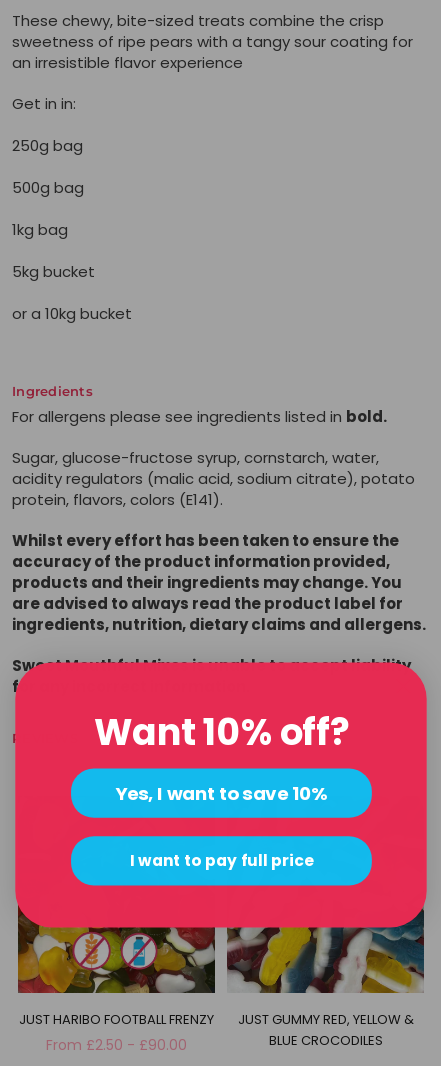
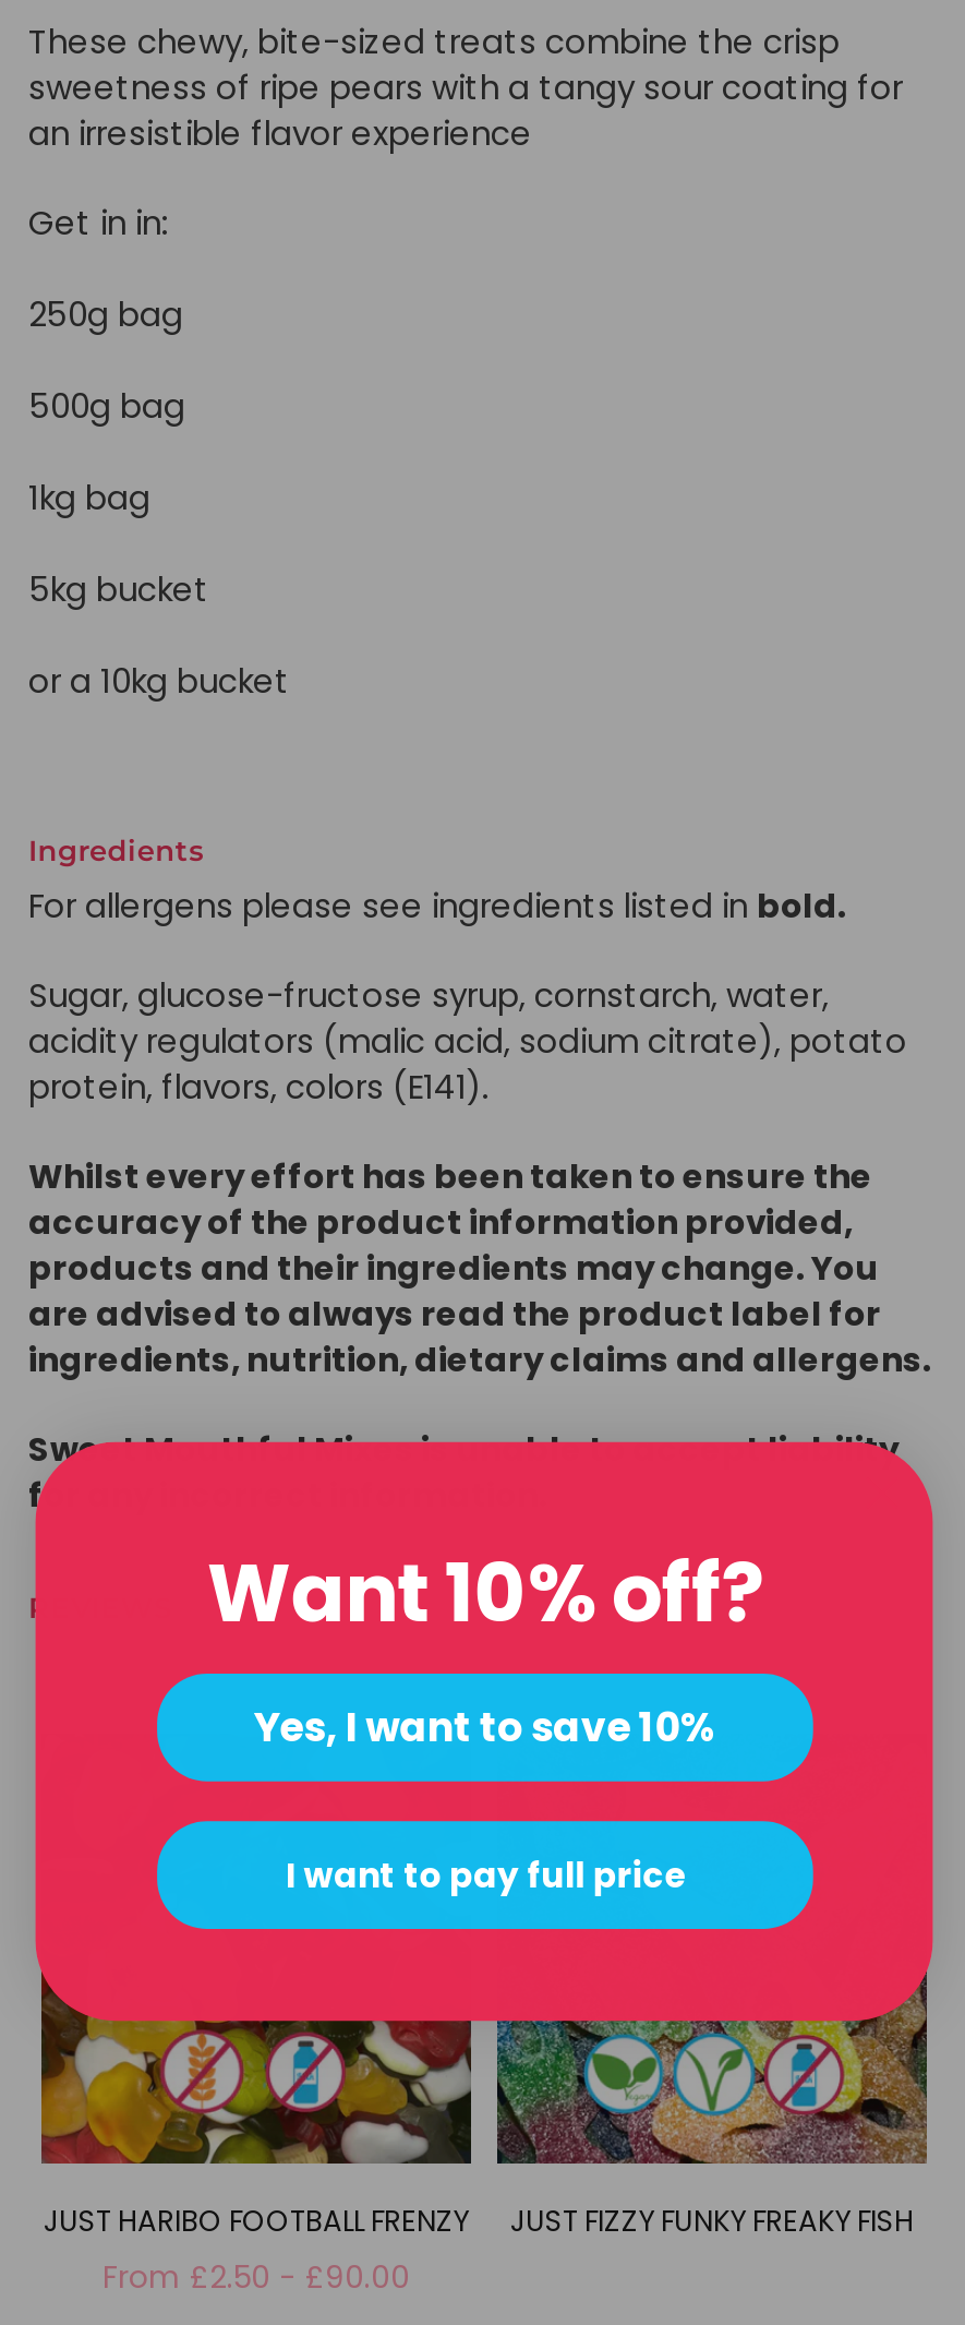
[227,913,424,1050] [image] | JUST GUMMY RED, YELLOW & | BLUE CROCODILES -> [495,1991,927,2242] [image] | JUST FIZZY FUNKY FREAKY FISH

